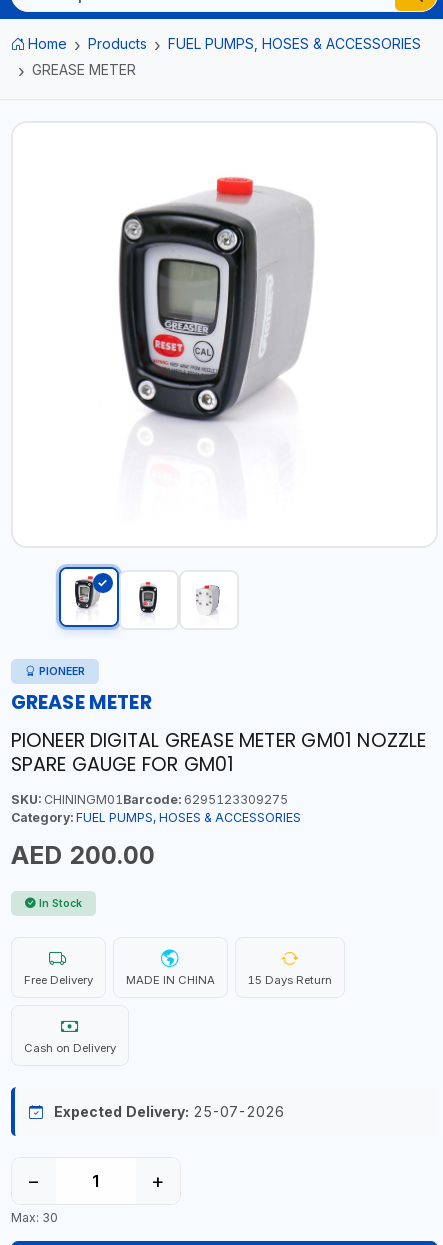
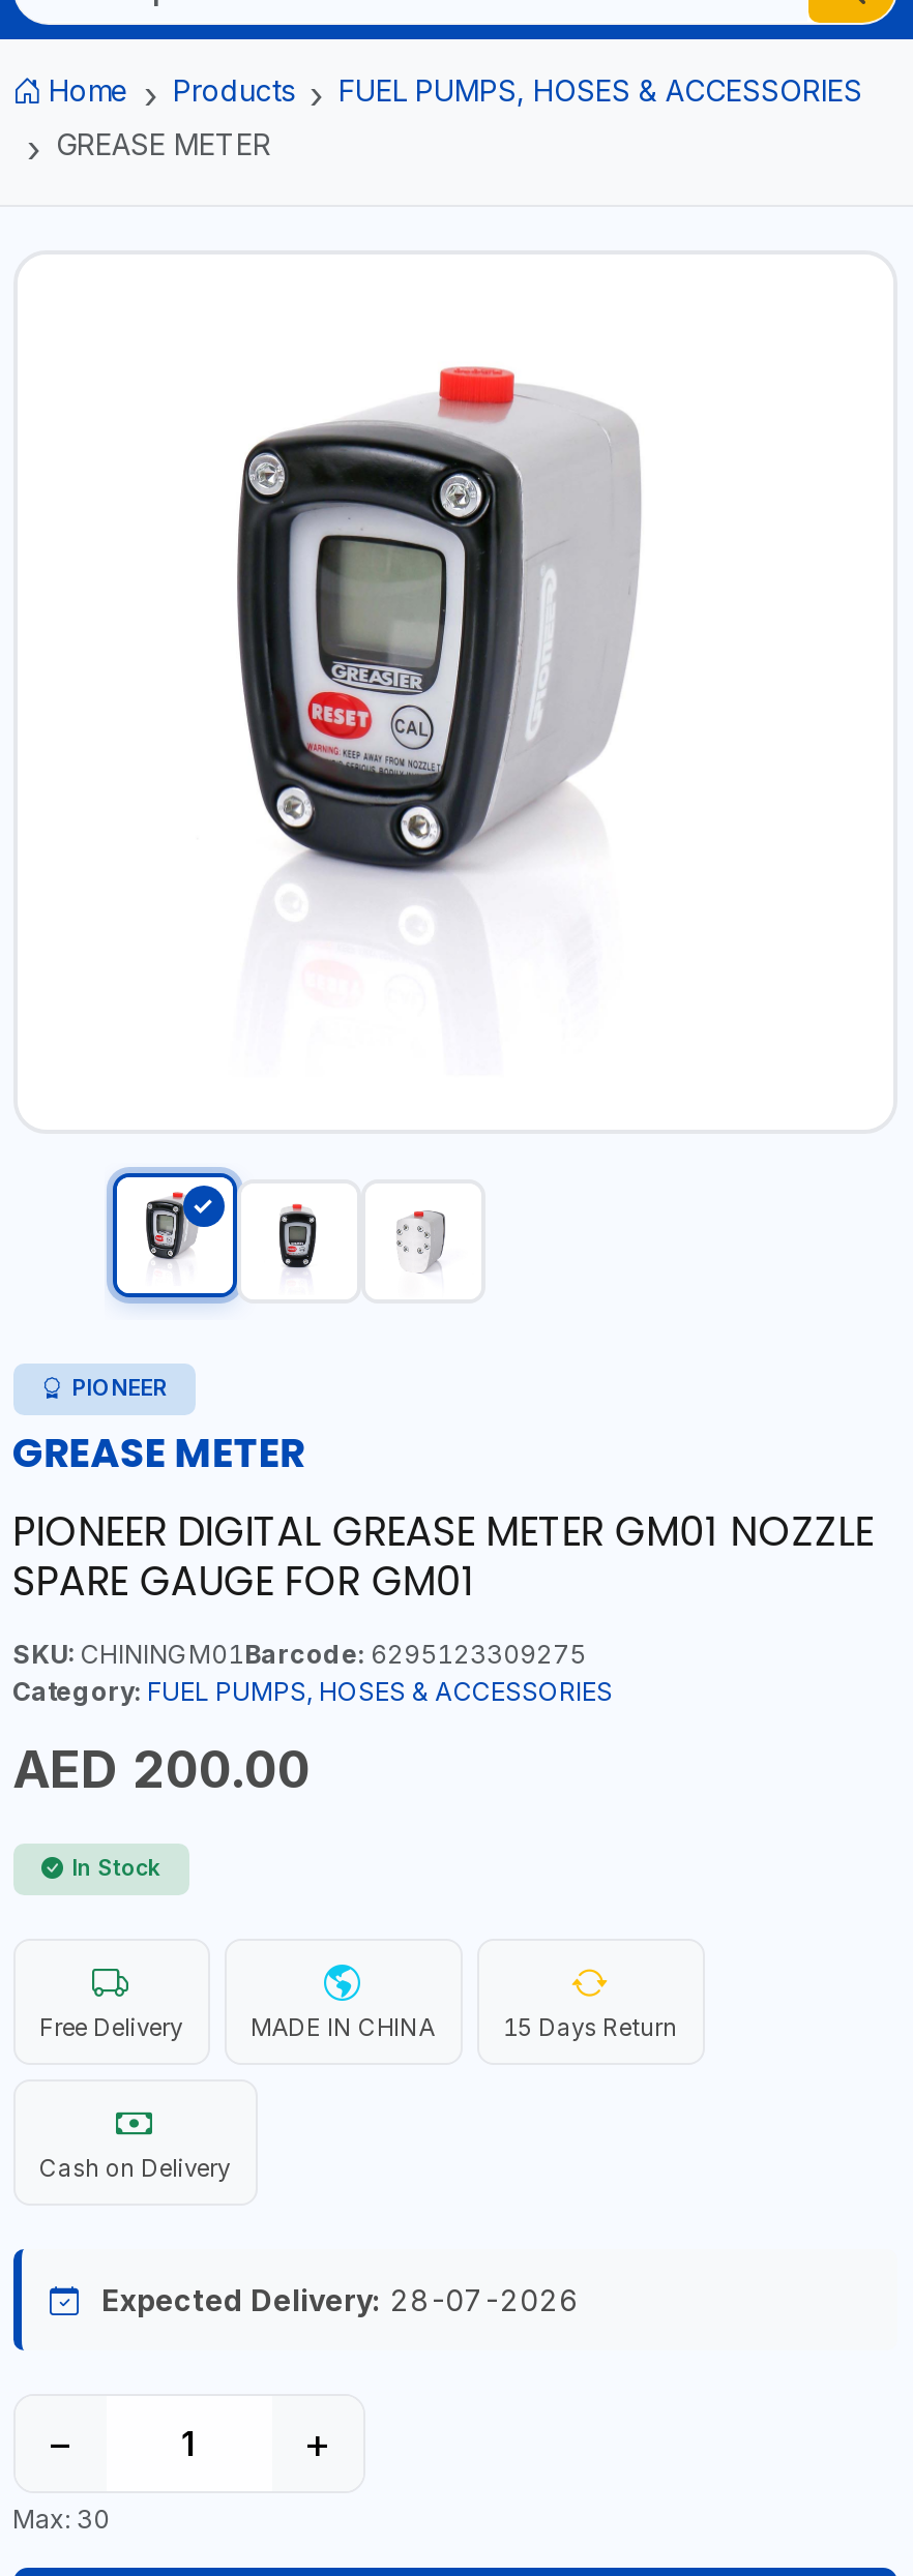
[53,1103,283,1120] Expected Delivery: 25-07-2026 -> [101,2282,578,2317] Expected Delivery: 28-07-2026

